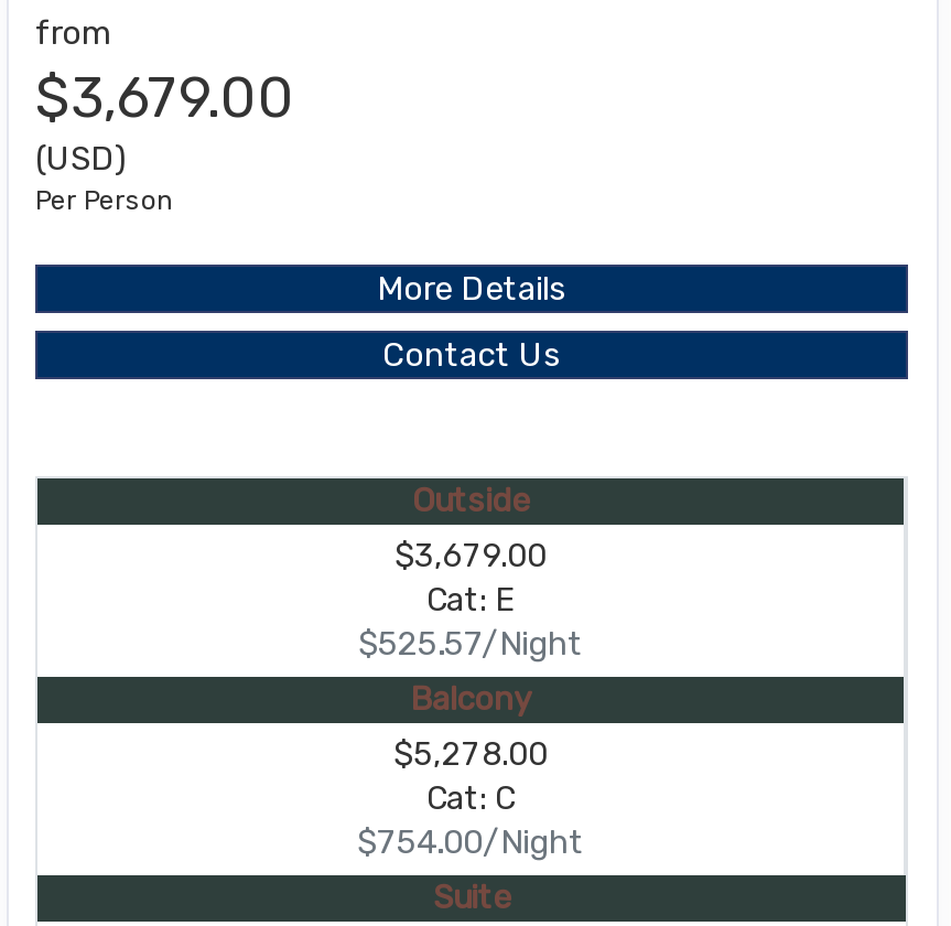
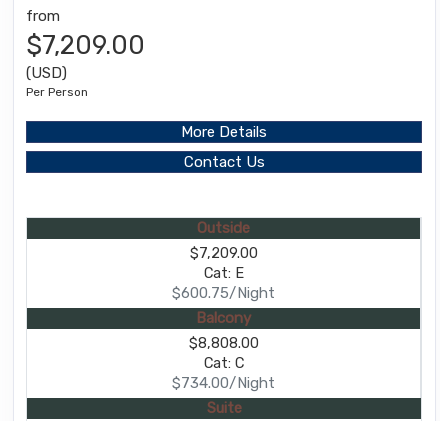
[35,63,295,130] $3,679.00 -> [26,30,145,60] $7,209.00
[395,535,547,575] $3,679.00 -> [189,244,257,262] $7,209.00
[358,624,583,663] $525.57/Night -> [172,284,275,302] $600.75/Night
[393,734,548,773] $5,278.00 -> [188,334,258,352] $8,808.00
[357,822,584,862] $754.00/Night -> [172,374,275,392] $734.00/Night

